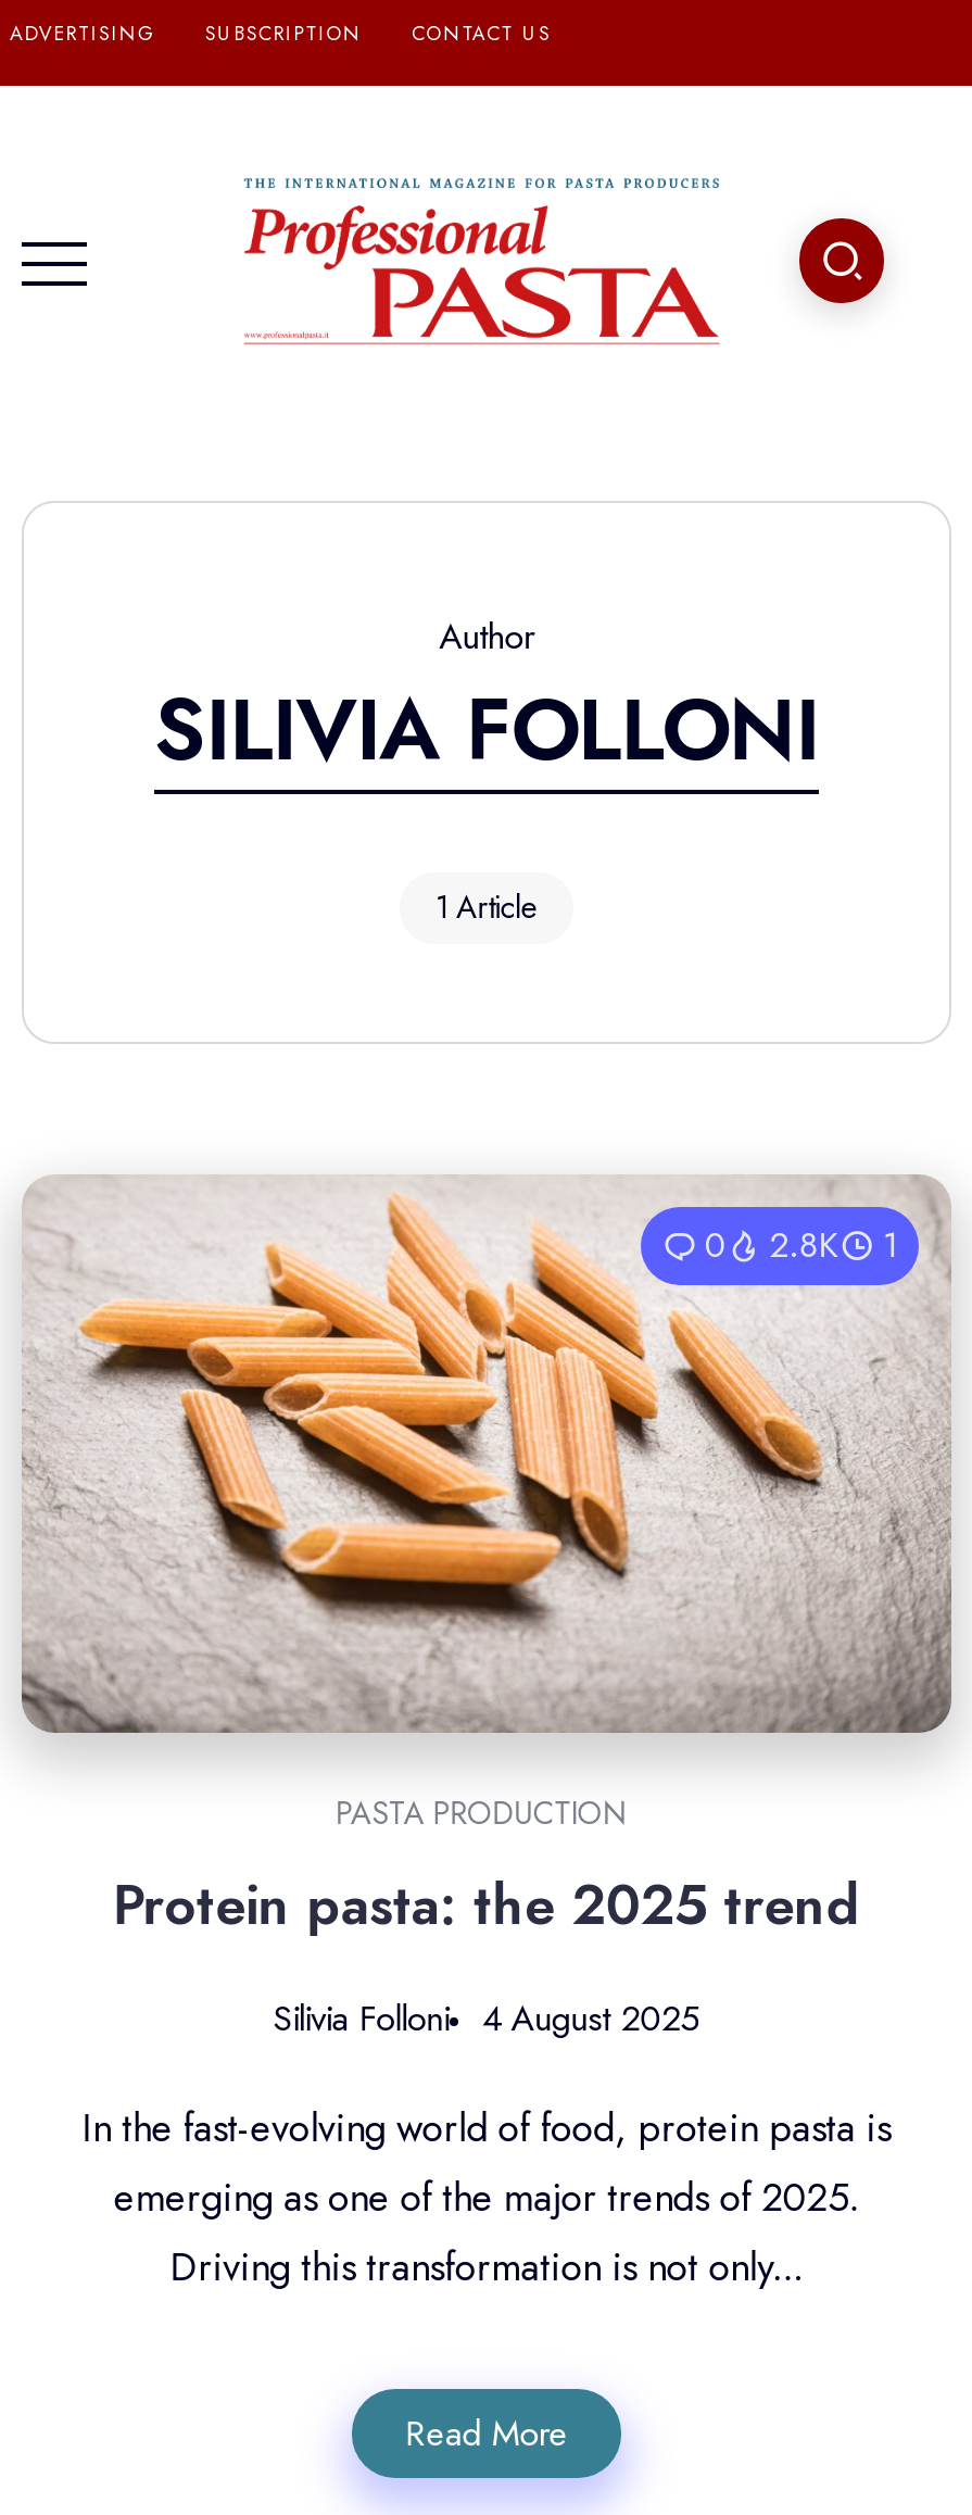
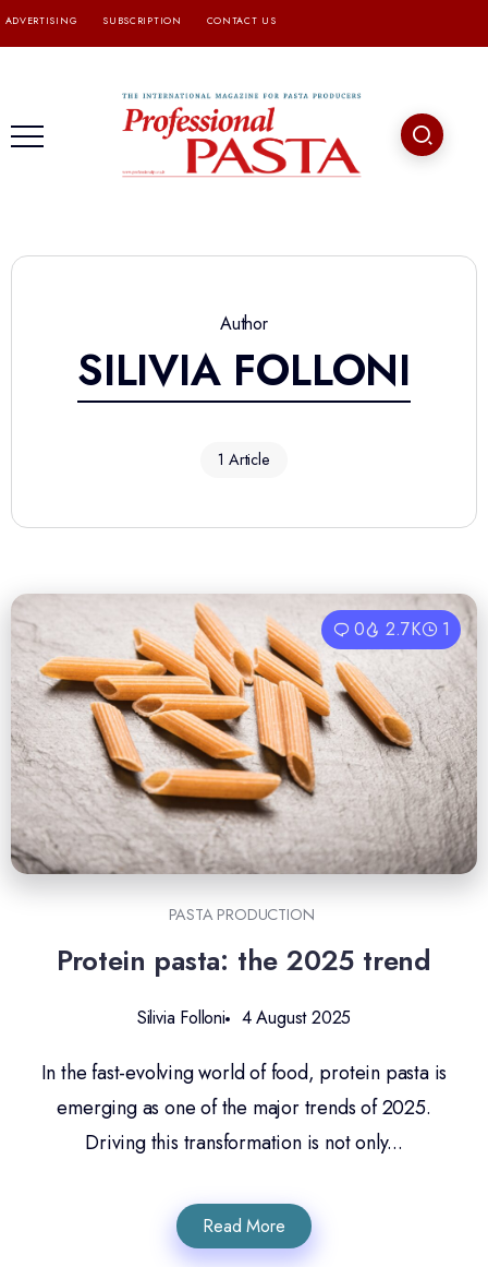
[705,1220,897,1270] 0 2.8K 1 -> [353,617,450,642] 0 2.7K 1

